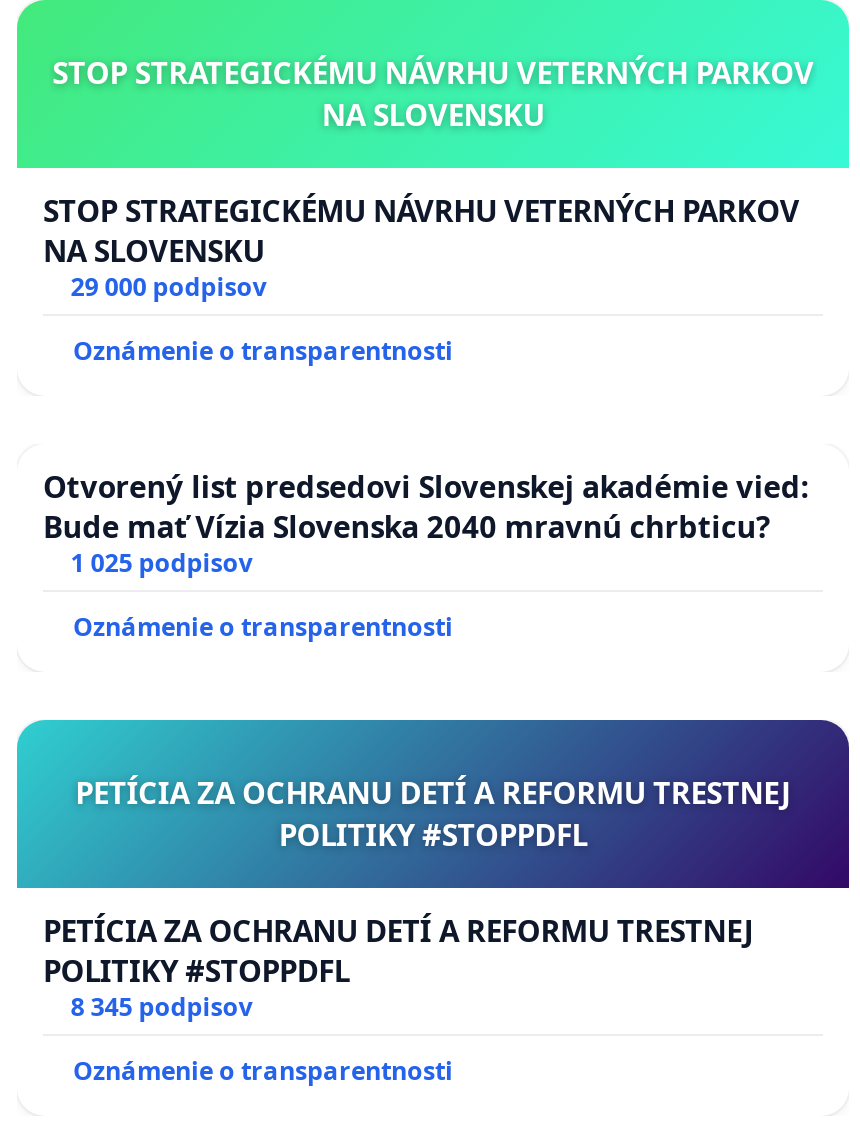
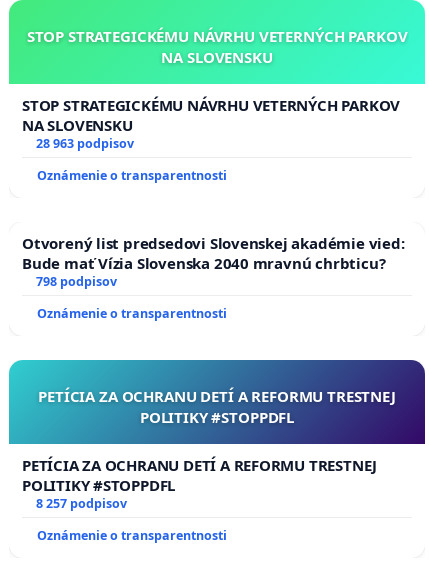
[71,271,267,305] 29 000 podpisov -> [36,135,134,152] 28 963 podpisov
[71,547,253,581] 1 025 podpisov -> [36,273,117,290] 798 podpisov
[71,991,253,1025] 8 345 podpisov -> [36,495,127,512] 8 257 podpisov

